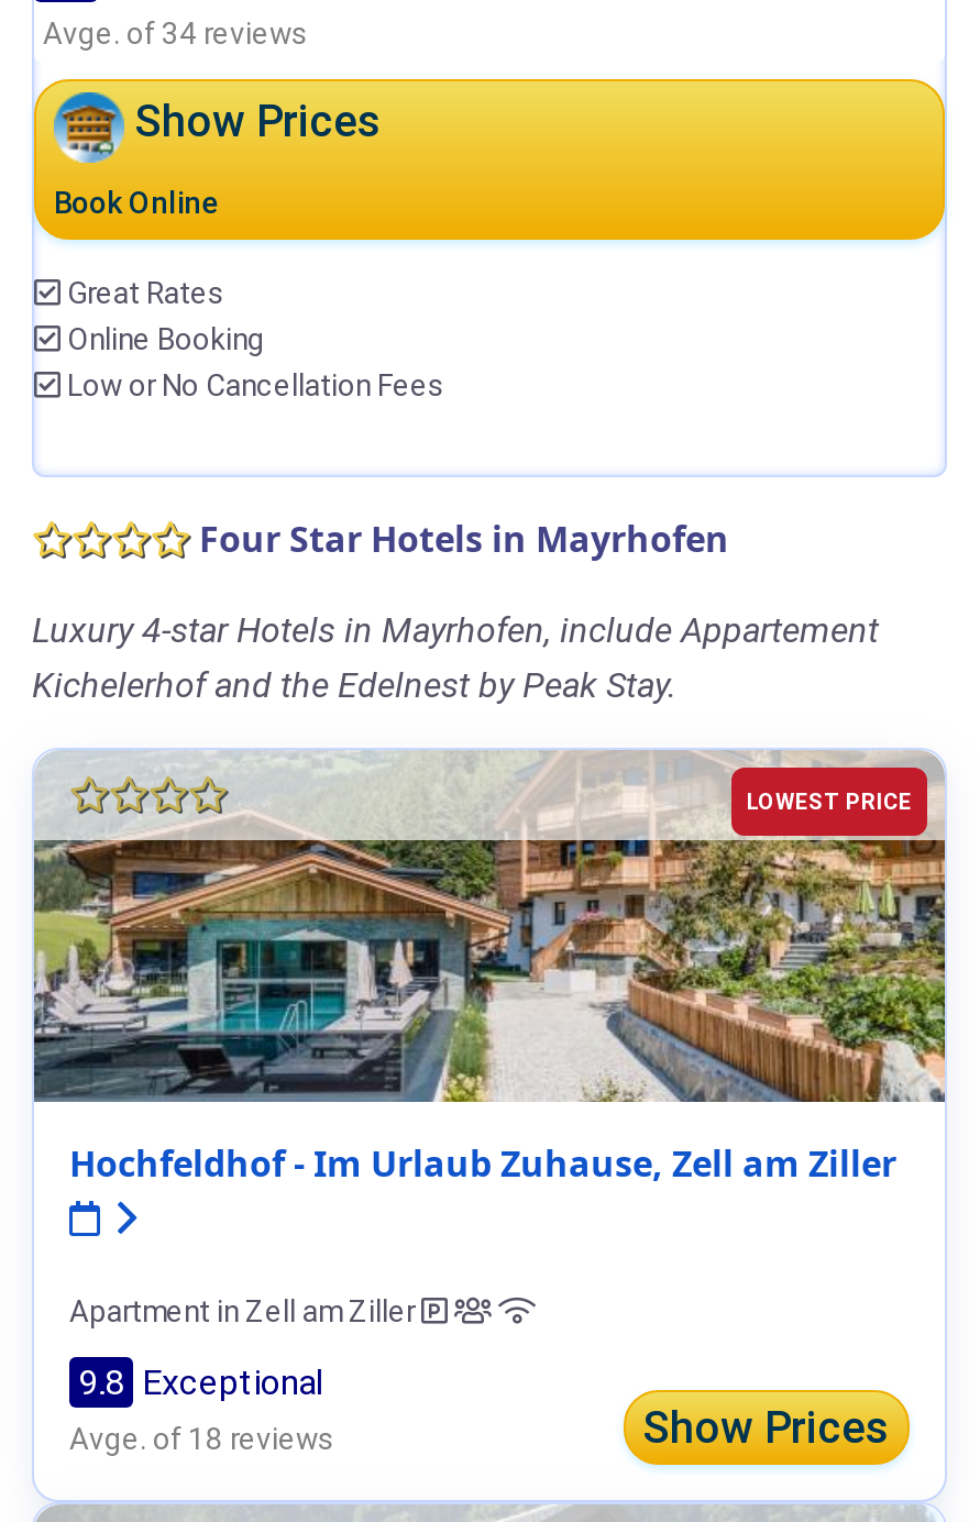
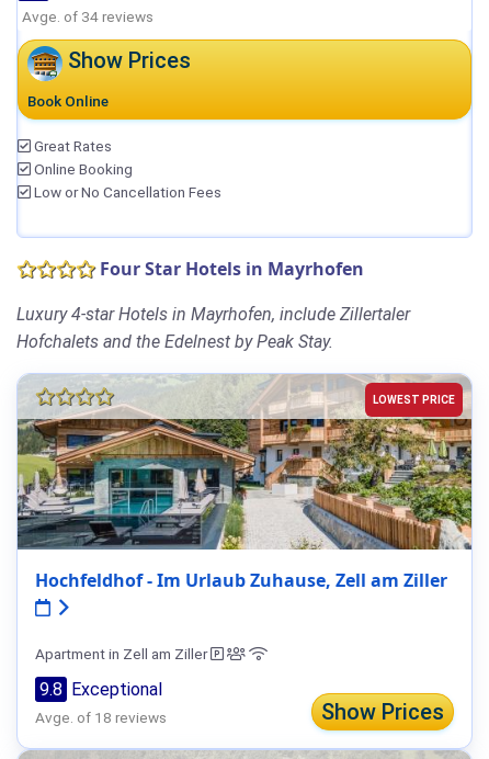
[32,608,879,650] Luxury 4-star Hotels in Mayrhofen, include Appartement -> [16,303,410,324] Luxury 4-star Hotels in Mayrhofen, include Zillertaler
[32,663,676,705] Kichelerhof and the Edelnest by Peak Stay. -> [16,331,333,352] Hofchalets and the Edelnest by Peak Stay.

